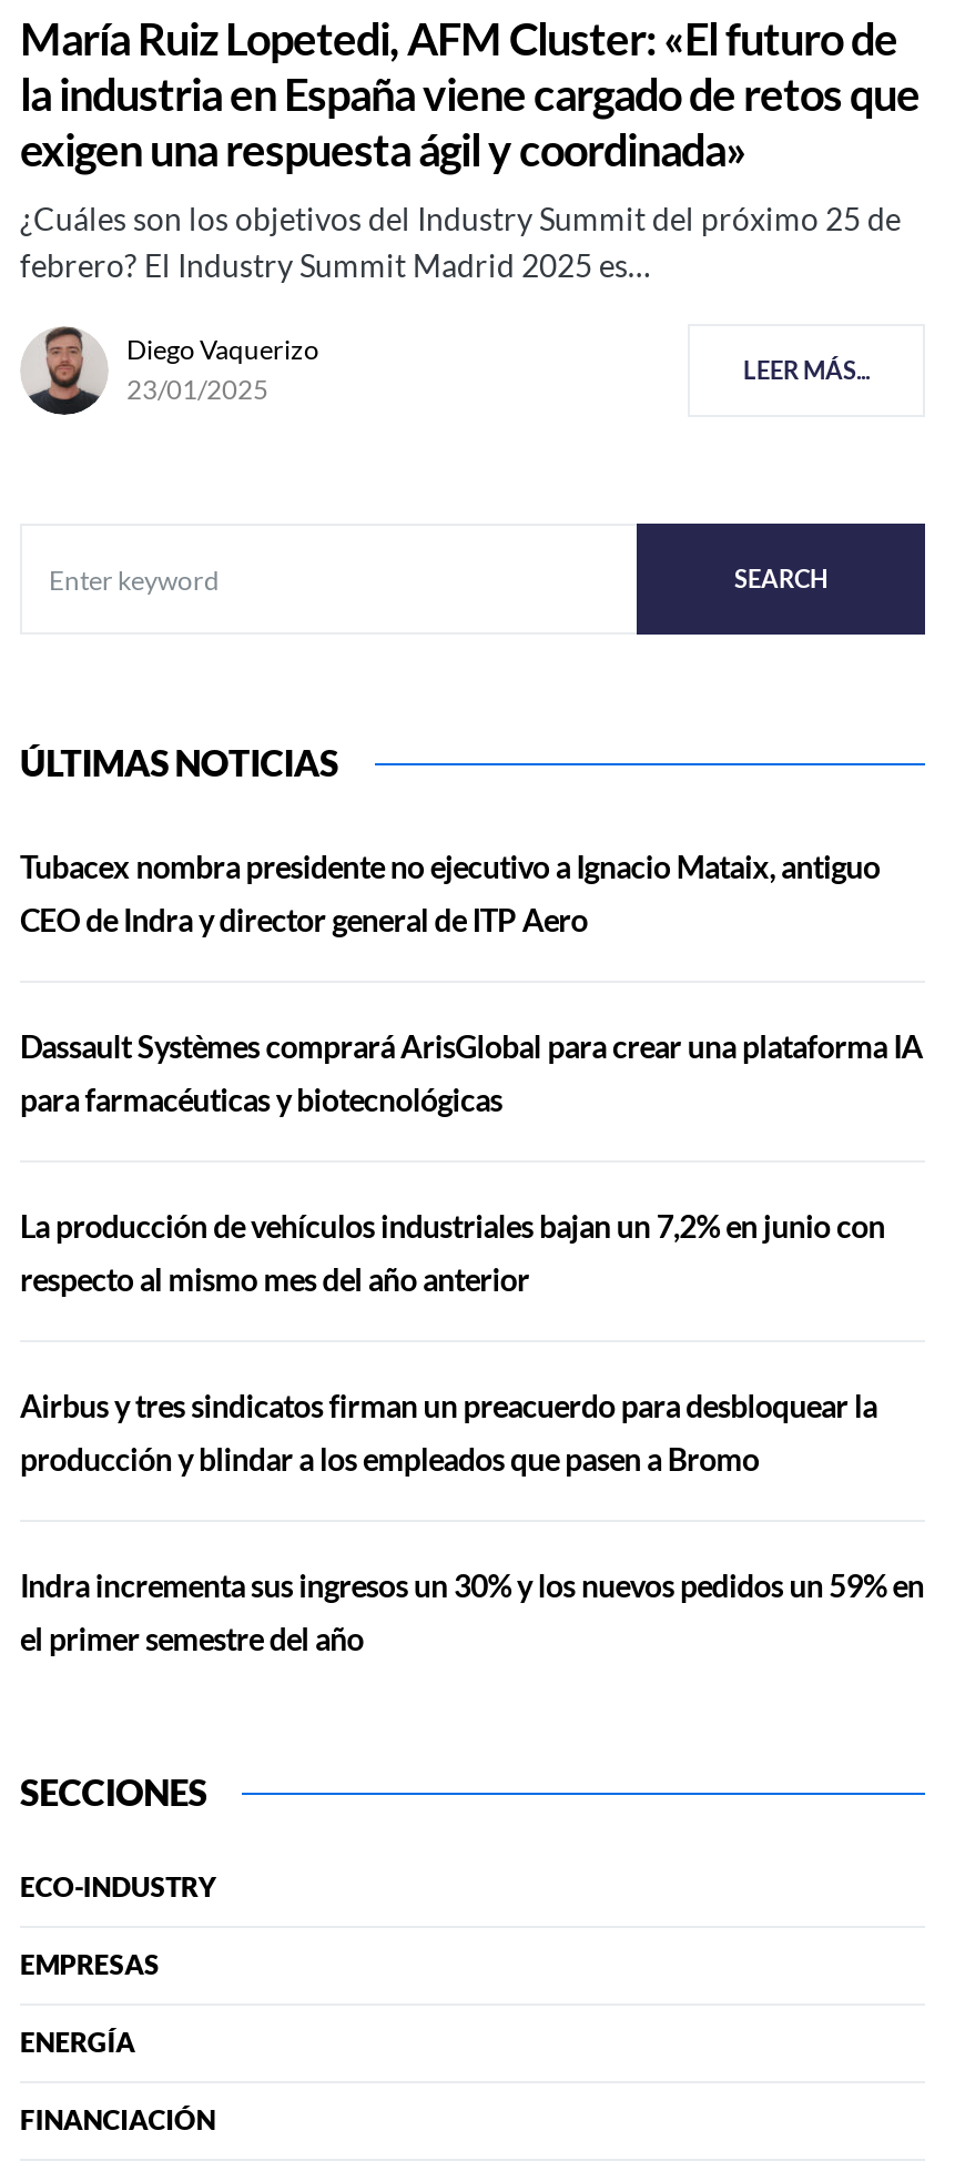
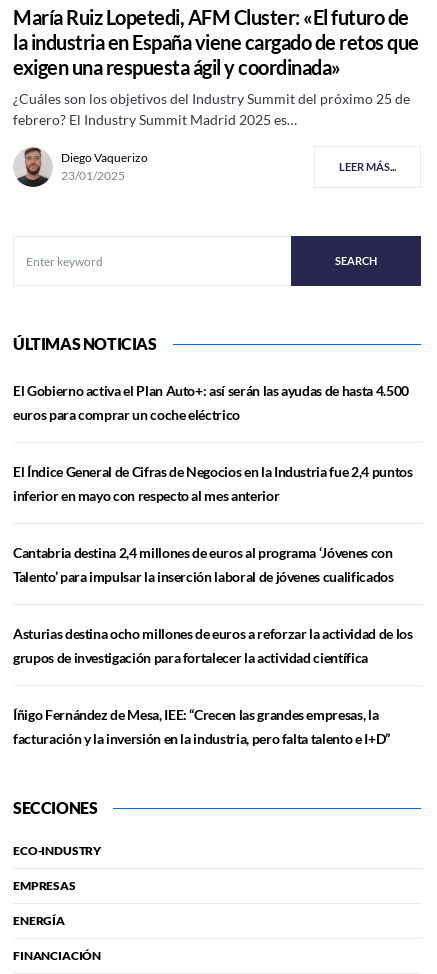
[20,848,880,939] Tubacex nombra presidente no ejecutivo a Ignacio Mataix, antiguo | CEO de Indra y director general de ITP Aero -> [13,382,409,423] El Gobierno activa el Plan Auto+: así serán las ayudas de hasta 4.500 | euros para comprar un coche eléctrico
[20,1028,923,1119] Dassault Systèmes comprará ArisGlobal para crear una plataforma IA | para farmacéuticas y biotecnológicas -> [13,463,412,504] El Índice General de Cifras de Negocios en la Industria fue 2,4 puntos | inferior en mayo con respecto al mes anterior
[20,1208,885,1299] La producción de vehículos industriales bajan un 7,2% en junio con | respecto al mismo mes del año anterior -> [13,544,393,585] Cantabria destina 2,4 millones de euros al programa ‘Jóvenes con | Talento’ para impulsar la inserción laboral de jóvenes cualificados
[20,1388,877,1479] Airbus y tres sindicatos firman un preacuerdo para desbloquear la | producción y blindar a los empleados que pasen a Bromo -> [13,625,412,666] Asturias destina ocho millones de euros a reforzar la actividad de los | grupos de investigación para fortalecer la actividad científica
[20,1567,924,1658] Indra incrementa sus ingresos un 30% y los nuevos pedidos un 59% en | el primer semestre del año -> [13,706,390,747] Íñigo Fernández de Mesa, IEE: “Crecen las grandes empresas, la | facturación y la inversión en la industria, pero falta talento e I+D”

